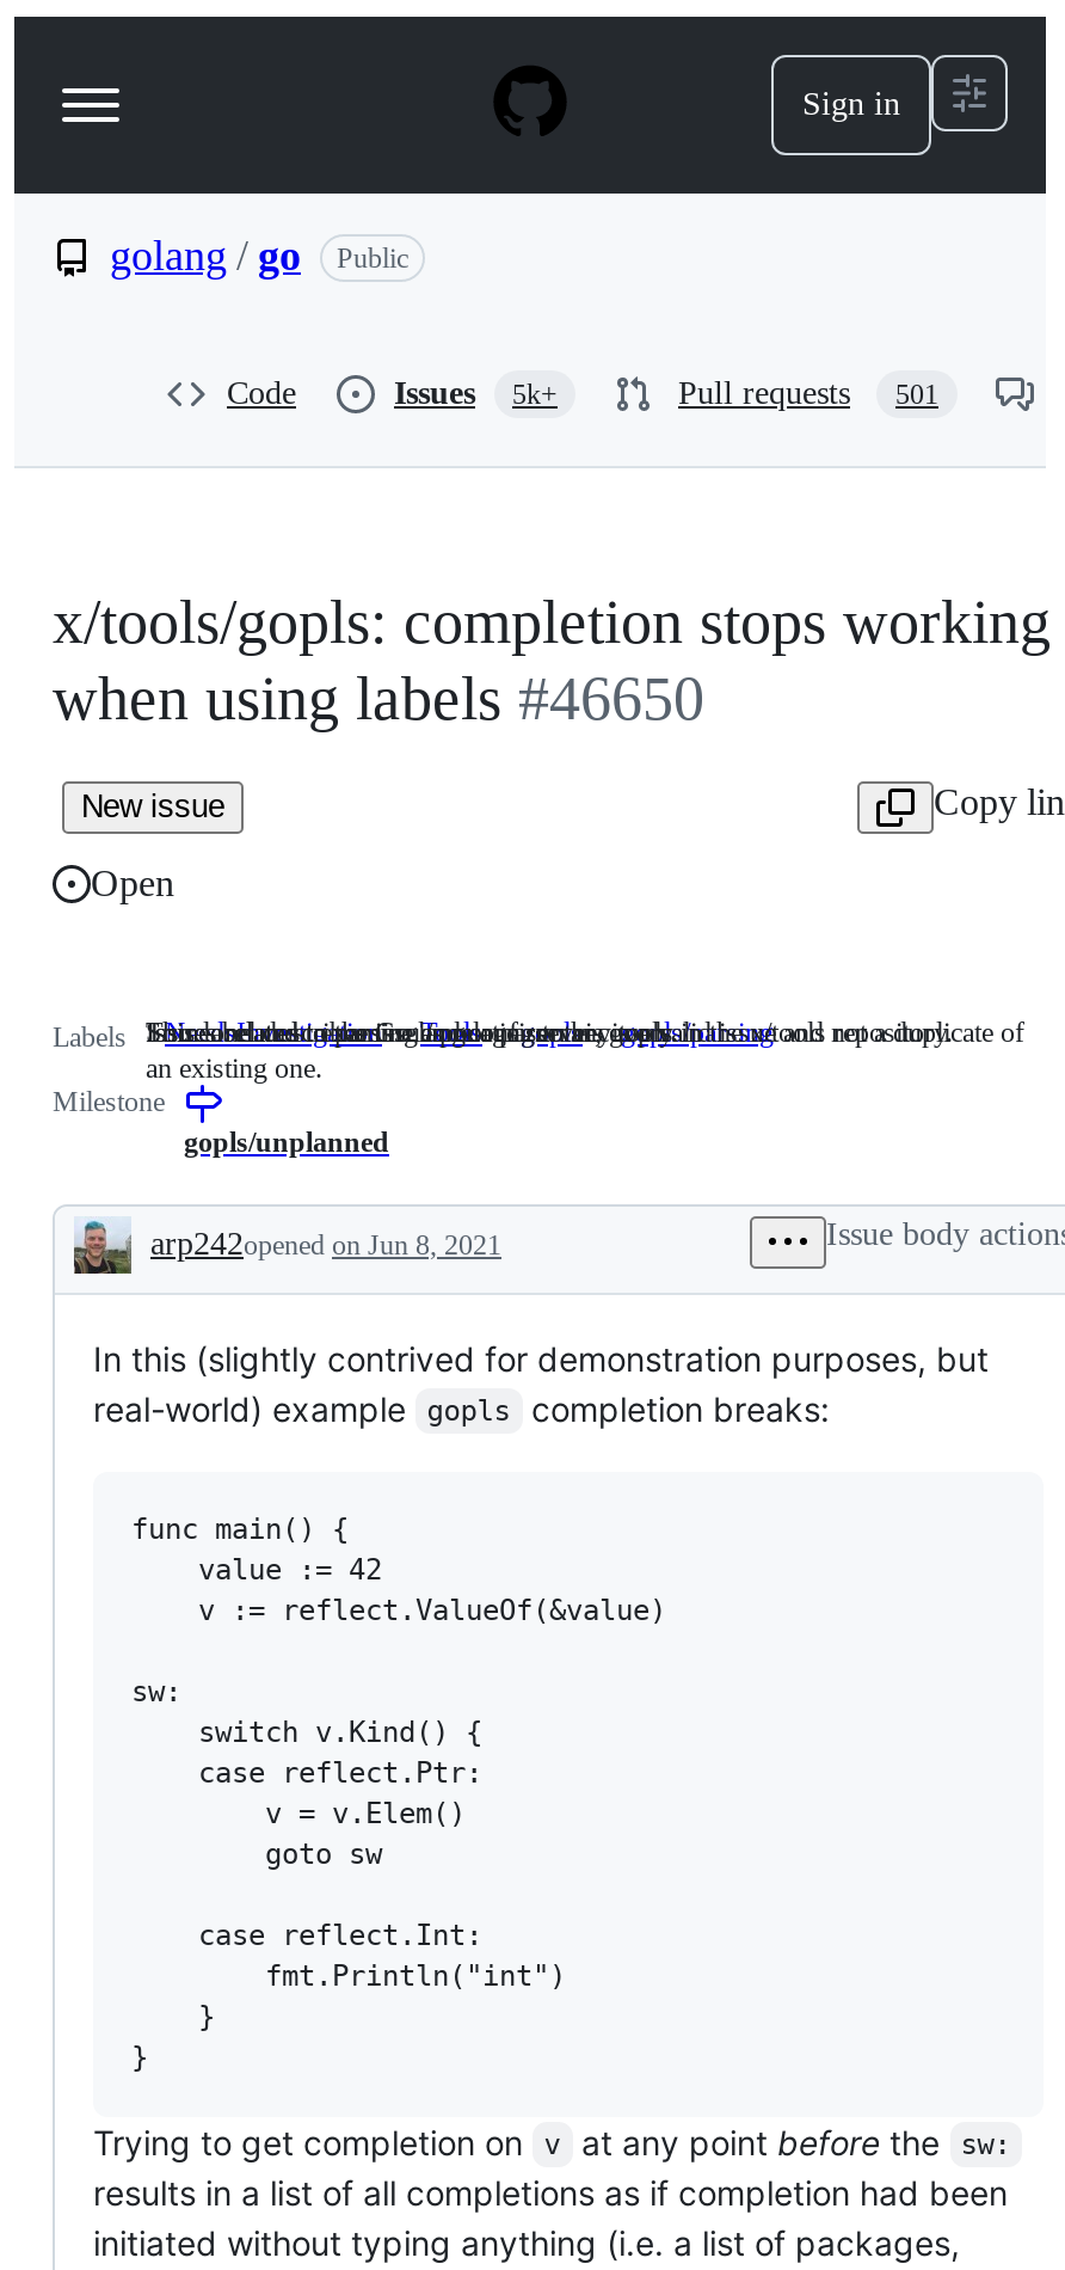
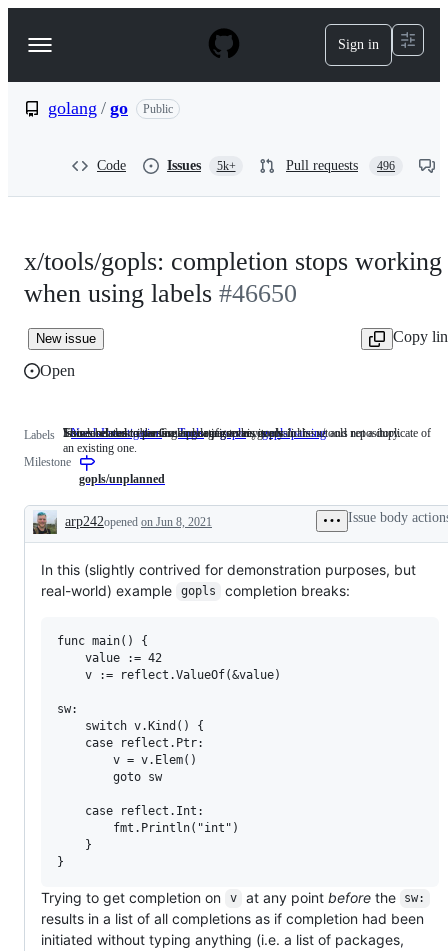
[678,375,938,411] Pull requests 501 -> [286,158,395,173] Pull requests 496

